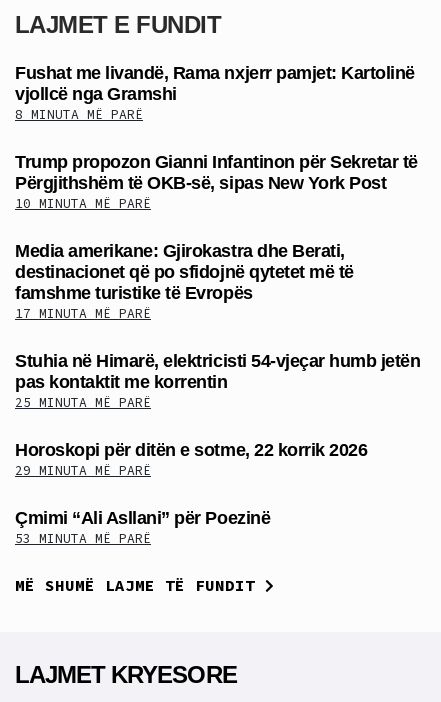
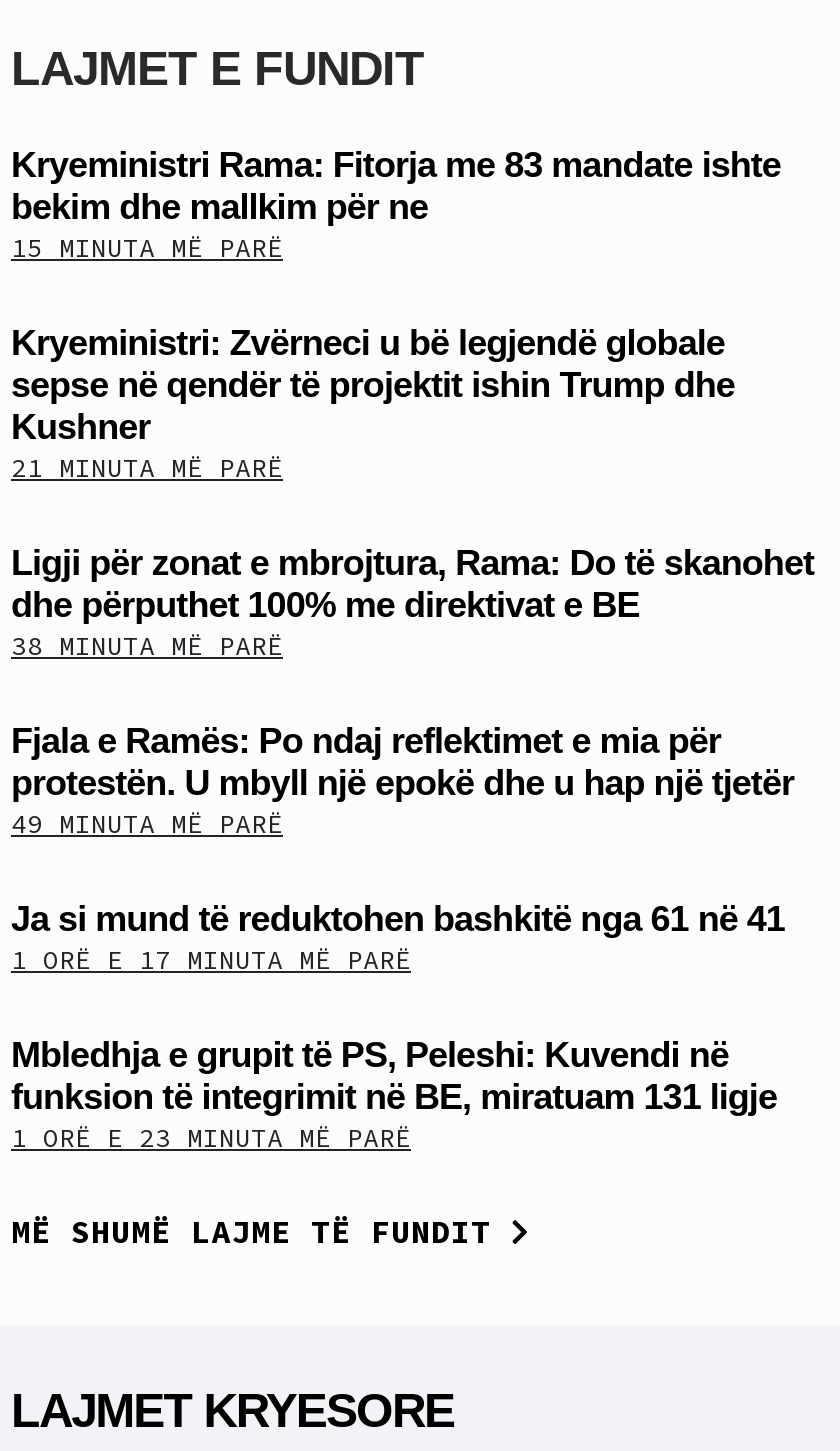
[15,63,415,123] Fushat me livandë, Rama nxjerr pamjet: Kartolinë | vjollcë nga Gramshi | 8 MINUTA MË PARË -> [11,146,781,266] Kryeministri Rama: Fitorja me 83 mandate ishte | bekim dhe mallkim për ne | 15 MINUTA MË PARË
[15,152,418,212] Trump propozon Gianni Infantinon për Sekretar të | Përgjithshëm të OKB-së, sipas New York Post | 10 MINUTA MË PARË -> [11,324,735,486] Kryeministri: Zvërneci u bë legjendë globale | sepse në qendër të projektit ishin Trump dhe | Kushner | 21 MINUTA MË PARË
[15,241,354,322] Media amerikane: Gjirokastra dhe Berati, | destinacionet që po sfidojnë qytetet më të | famshme turistike të Evropës | 17 MINUTA MË PARË -> [11,544,814,664] Ligji për zonat e mbrojtura, Rama: Do të skanohet | dhe përputhet 100% me direktivat e BE | 38 MINUTA MË PARË
[15,351,420,411] Stuhia në Himarë, elektricisti 54-vjeçar humb jetën | pas kontaktit me korrentin | 25 MINUTA MË PARË -> [11,722,794,842] Fjala e Ramës: Po ndaj reflektimet e mia për | protestën. U mbyll një epokë dhe u hap një tjetër | 49 MINUTA MË PARË
[15,440,367,479] Horoskopi për ditën e sotme, 22 korrik 2026 | 29 MINUTA MË PARË -> [11,900,785,978] Ja si mund të reduktohen bashkitë nga 61 në 41 | 1 ORË E 17 MINUTA MË PARË
[15,508,270,547] Çmimi “Ali Asllani” për Poezinë | 53 MINUTA MË PARË -> [11,1036,777,1156] Mbledhja e grupit të PS, Peleshi: Kuvendi në | funksion të integrimit në BE, miratuam 131 ligje | 1 ORË E 23 MINUTA MË PARË

